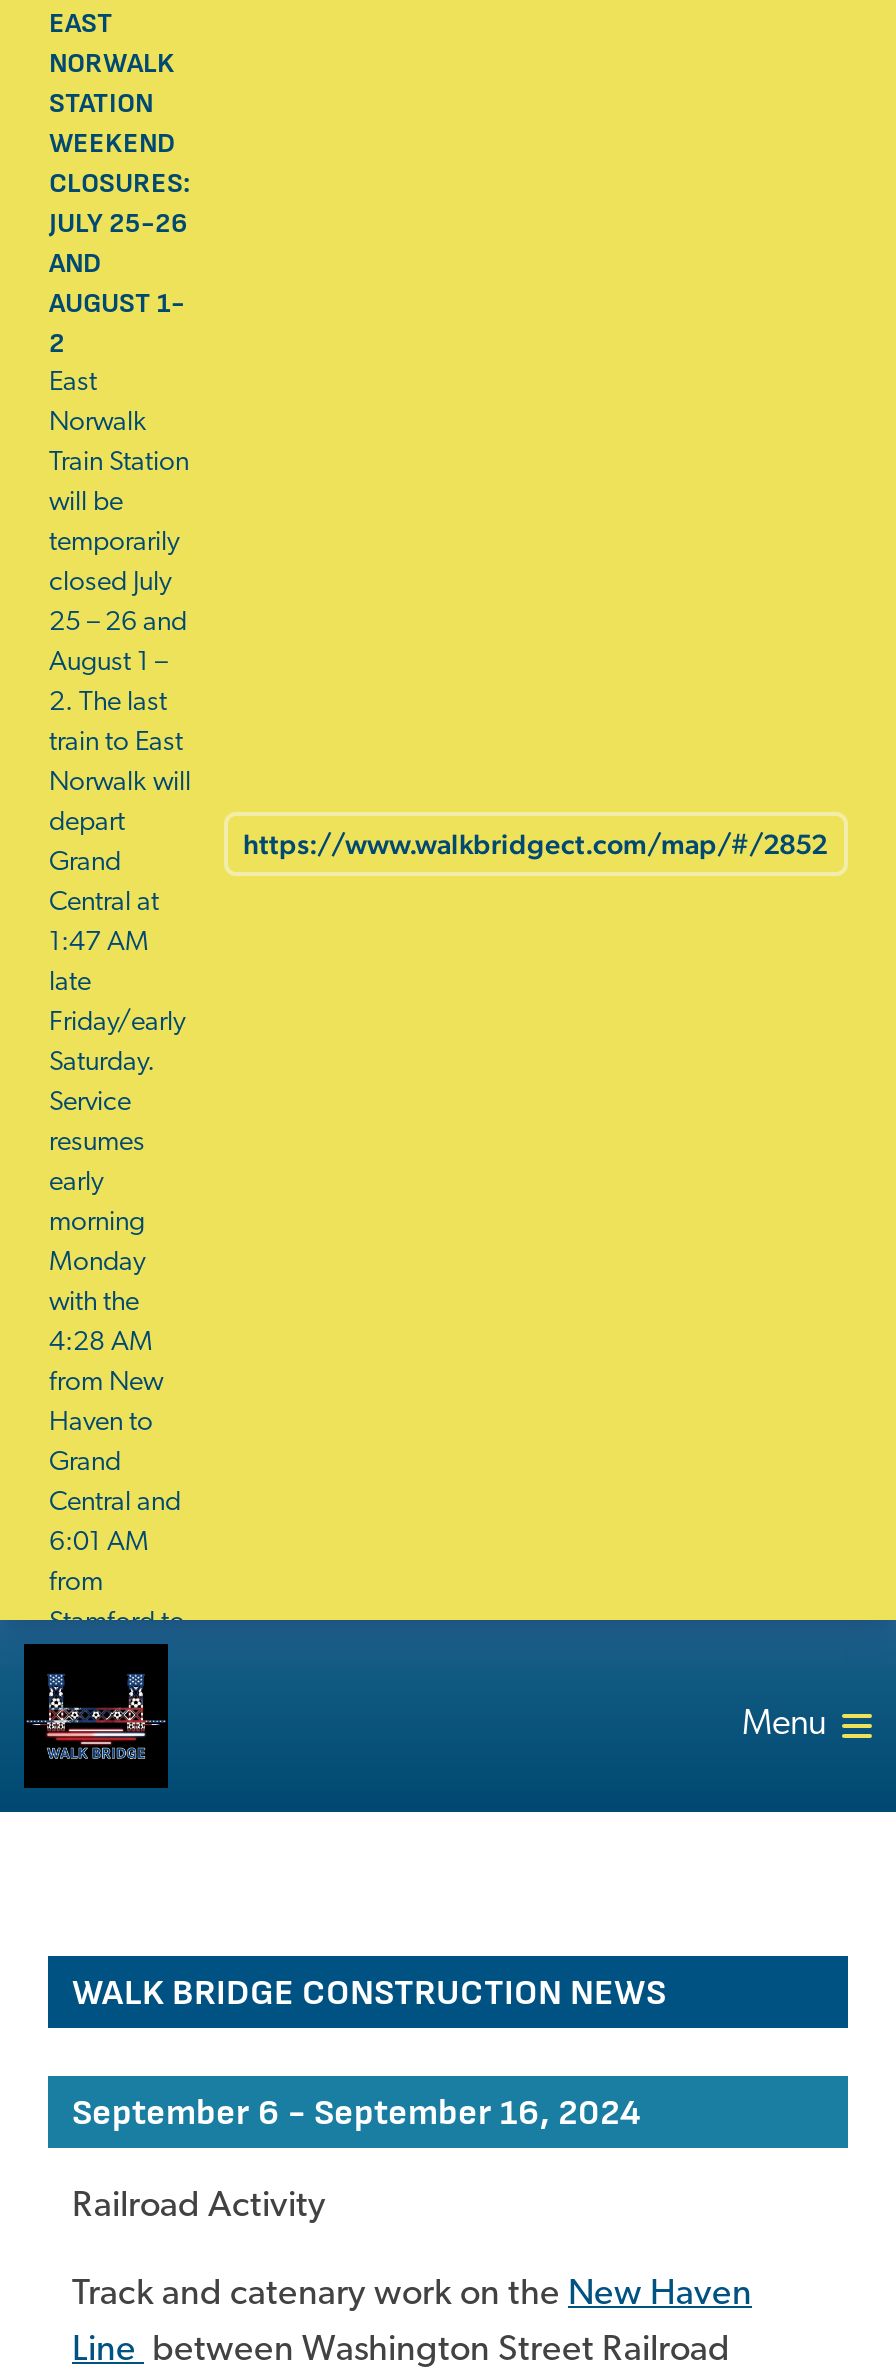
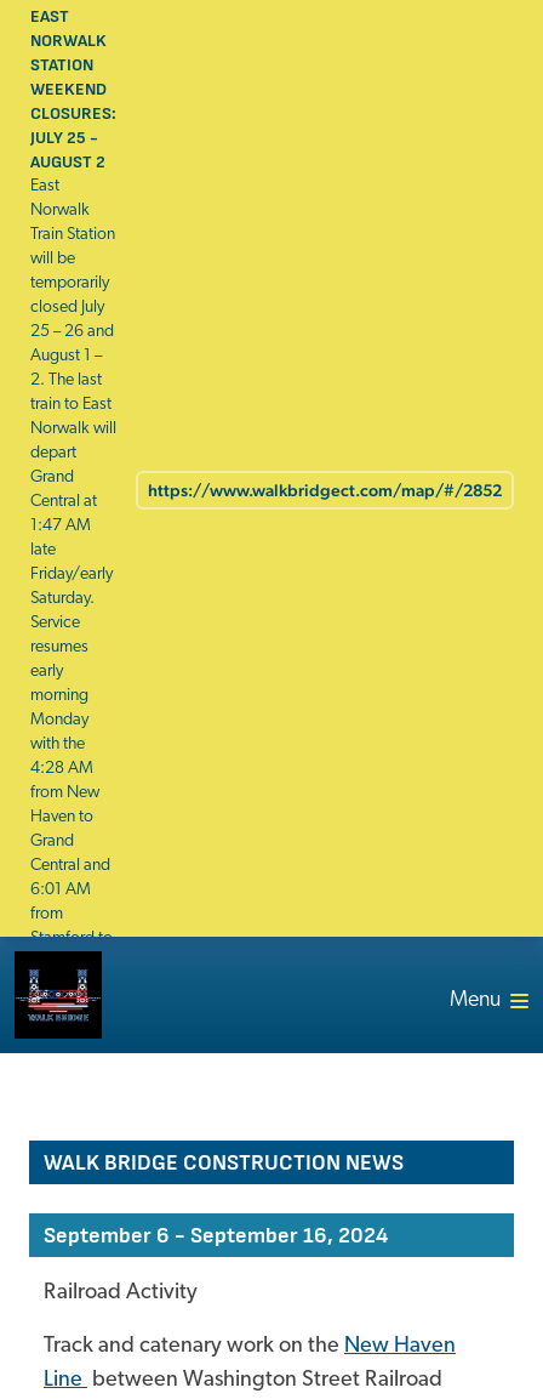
[49,210,187,358] JULY 25-26 | AND | AUGUST 1- | 2 -> [30,130,105,171] JULY 25 - | AUGUST 2

